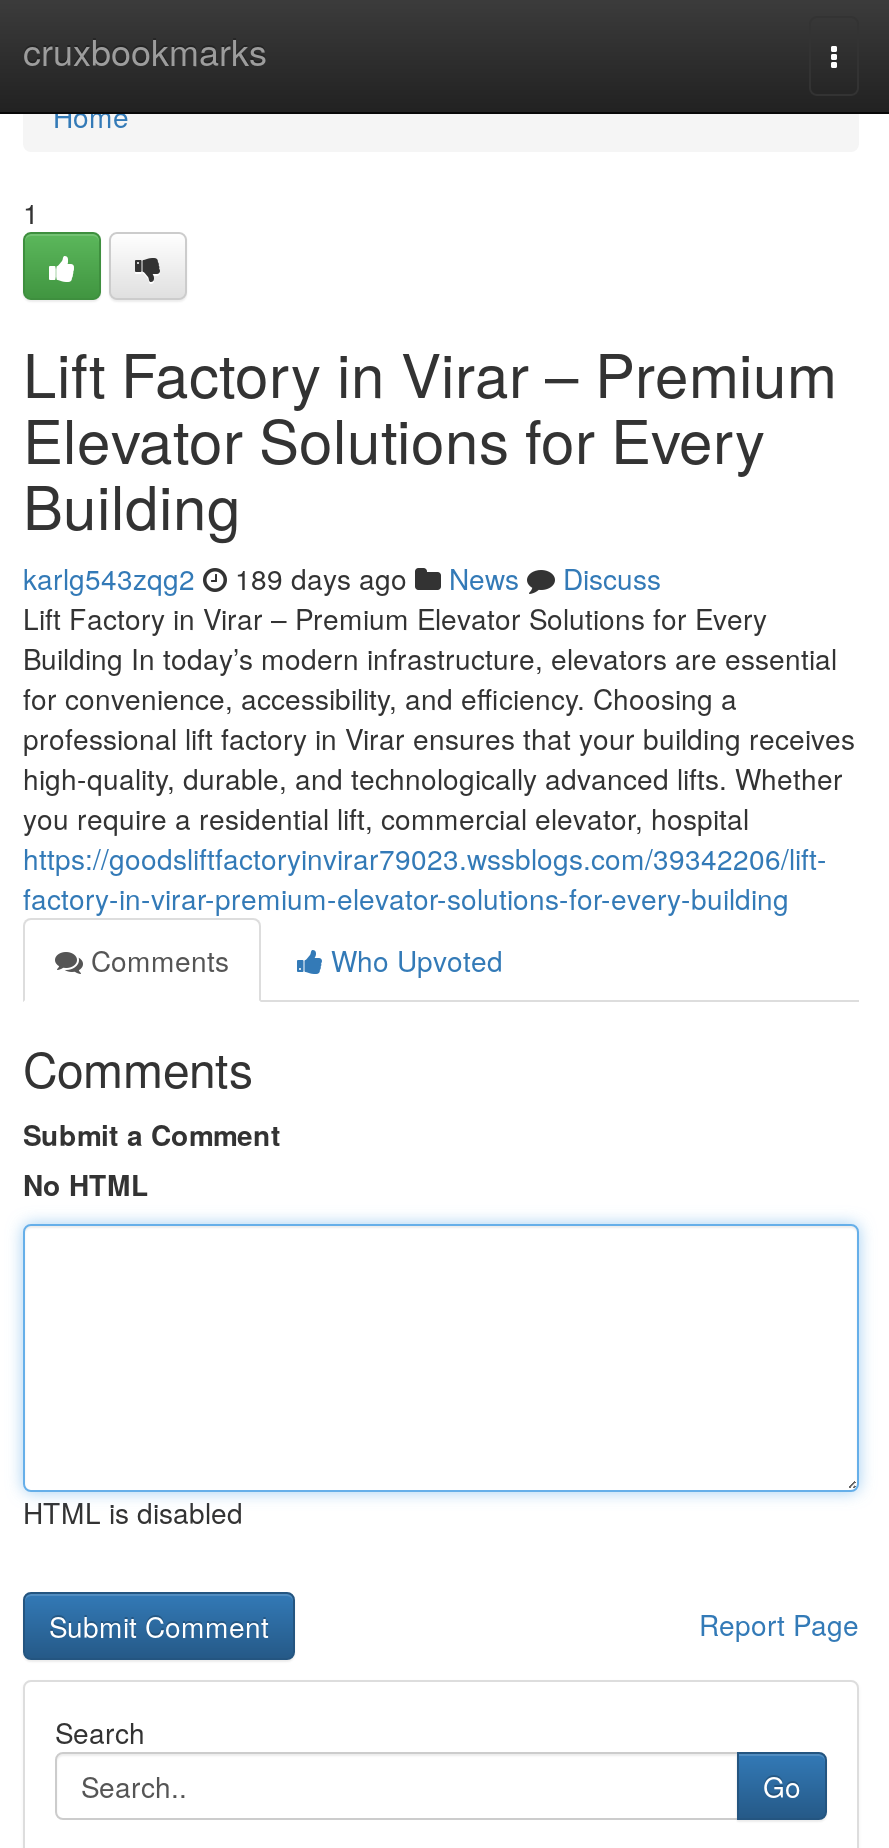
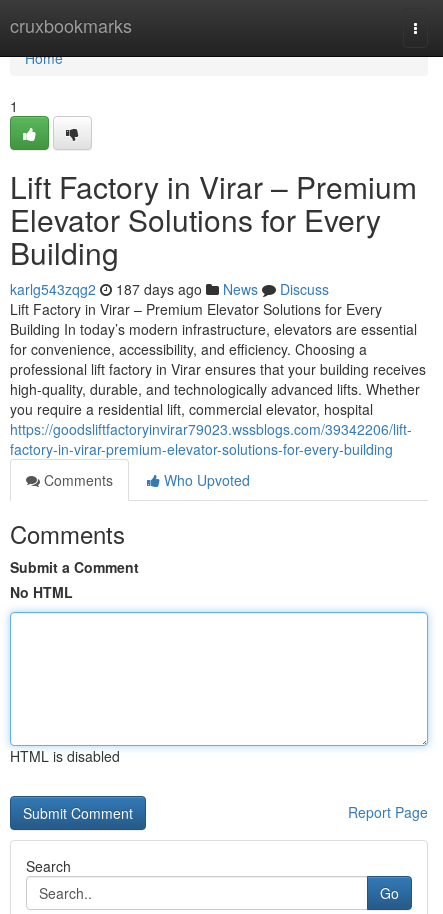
[23,558,661,598] karlg543zqg2 189 days ago News Discuss -> [10,279,329,299] karlg543zqg2 187 days ago News Discuss

